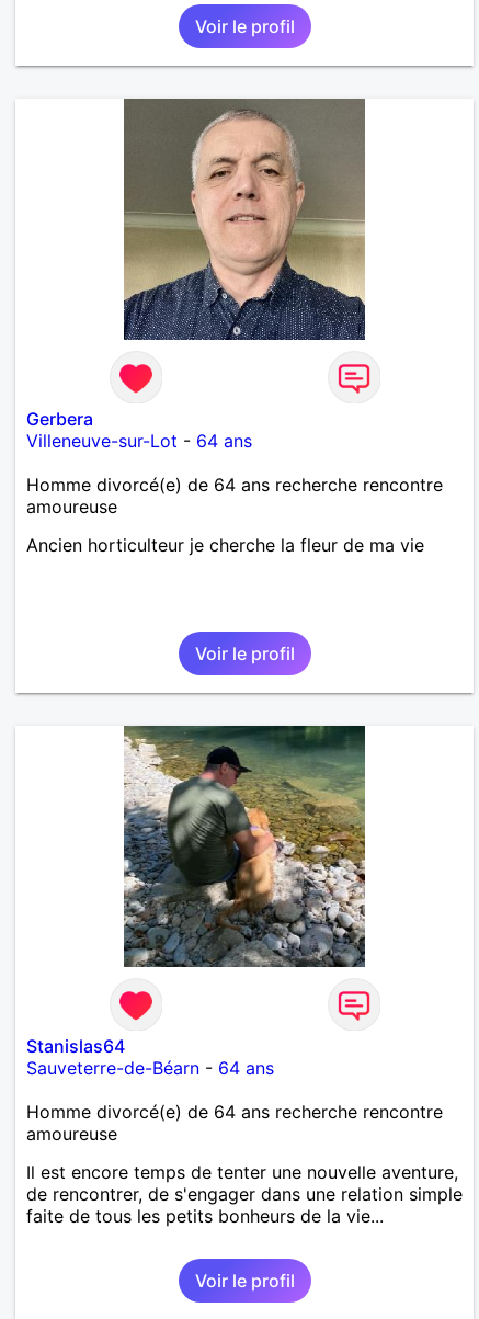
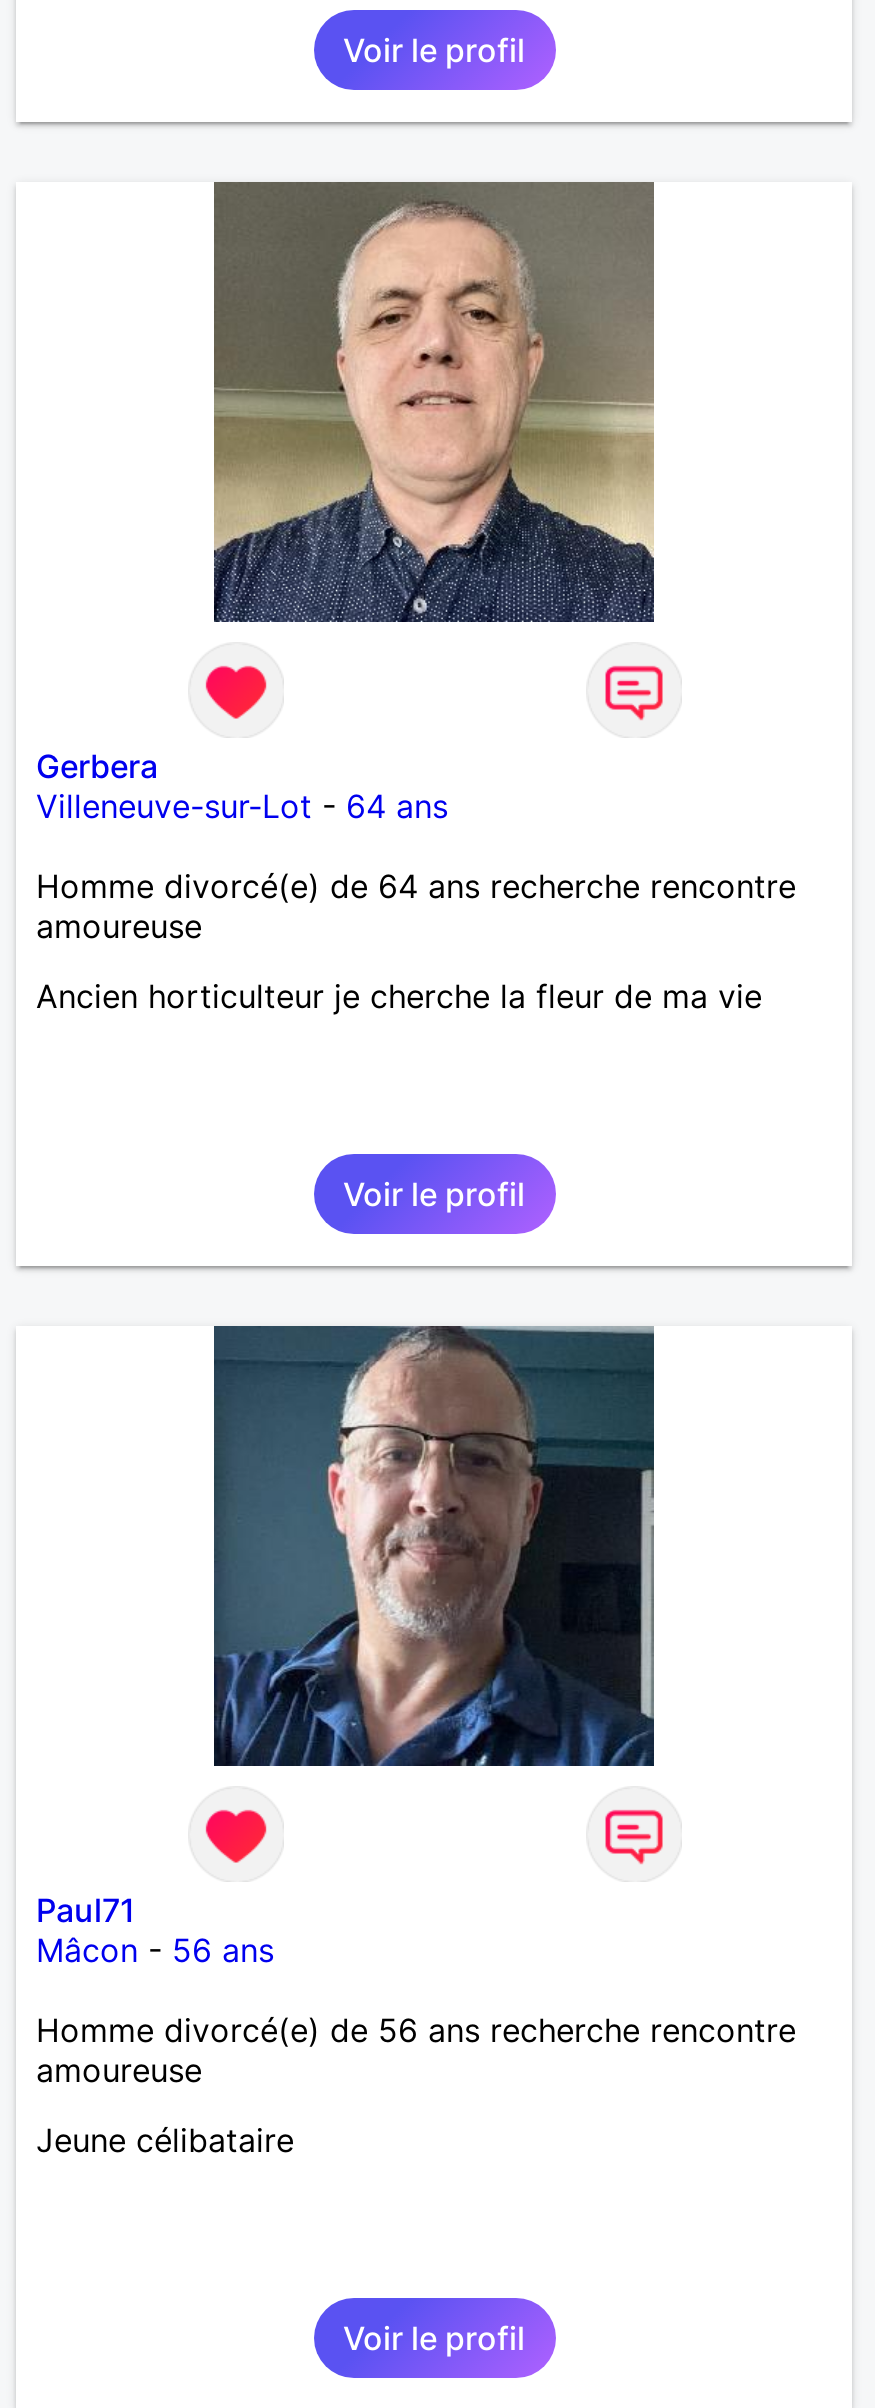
[123,725,366,968] [image] -> [212,1326,656,1768] [image]
[26,1035,274,1079] Stanislas64 | Sauveterre-de-Béarn - 64 ans -> [36,1890,274,1970] Paul71 | Mâcon - 56 ans
[26,1101,443,1123] Homme divorcé(e) de 64 ans recherche rencontre -> [36,2010,796,2050] Homme divorcé(e) de 56 ans recherche rencontre
[26,1161,463,1227] Il est encore temps de tenter une nouvelle aventure, | de rencontrer, de s'engager dans une relation simple | faite de tous les petits bonheurs de la vie... -> [36,2120,294,2160] Jeune célibataire

